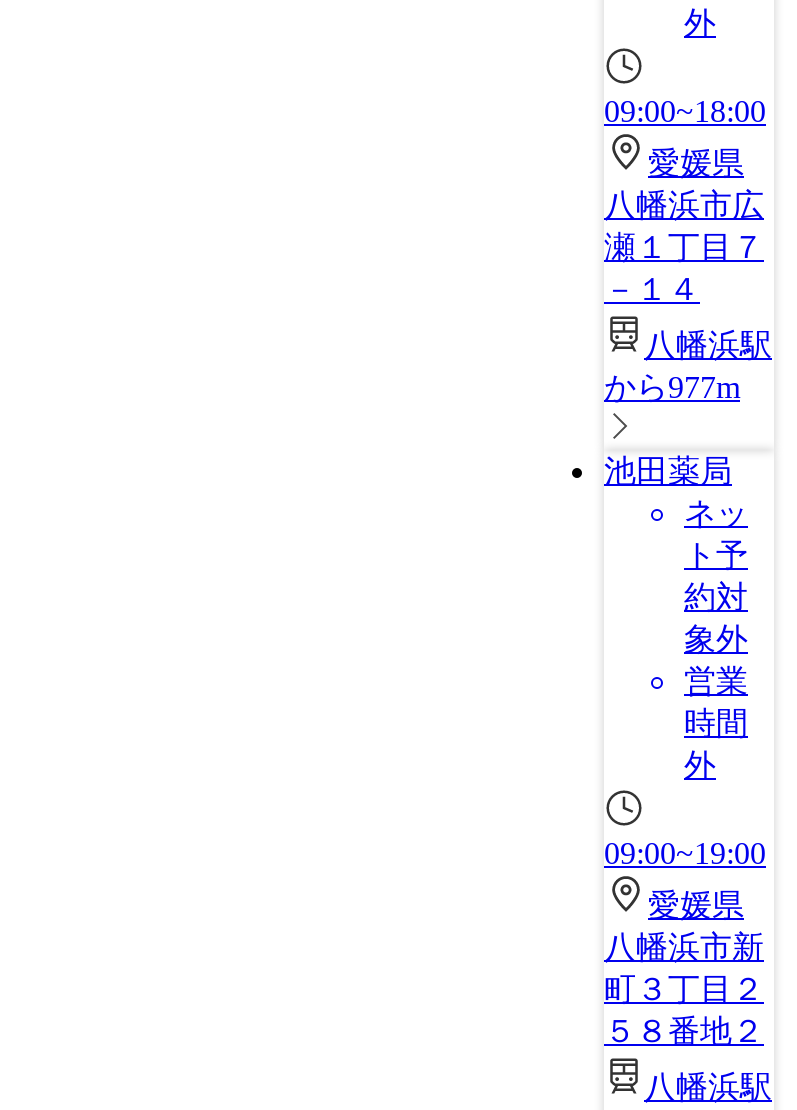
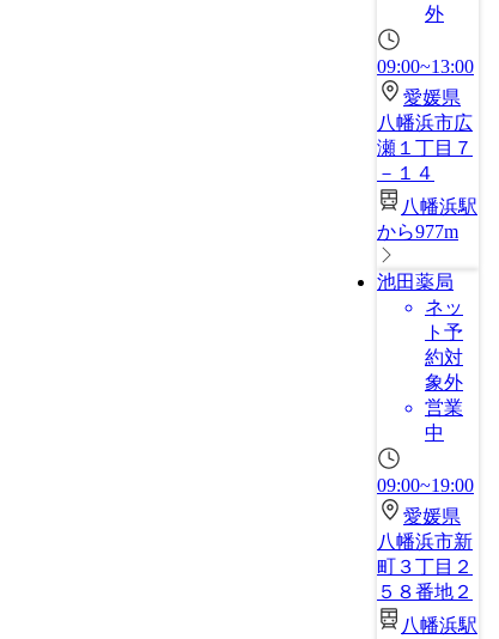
[604,94,766,128] 09:00~18:00 -> [377,56,474,77] 09:00~13:00
[684,706,748,782] 時間 | 外 -> [425,422,444,443] 中

